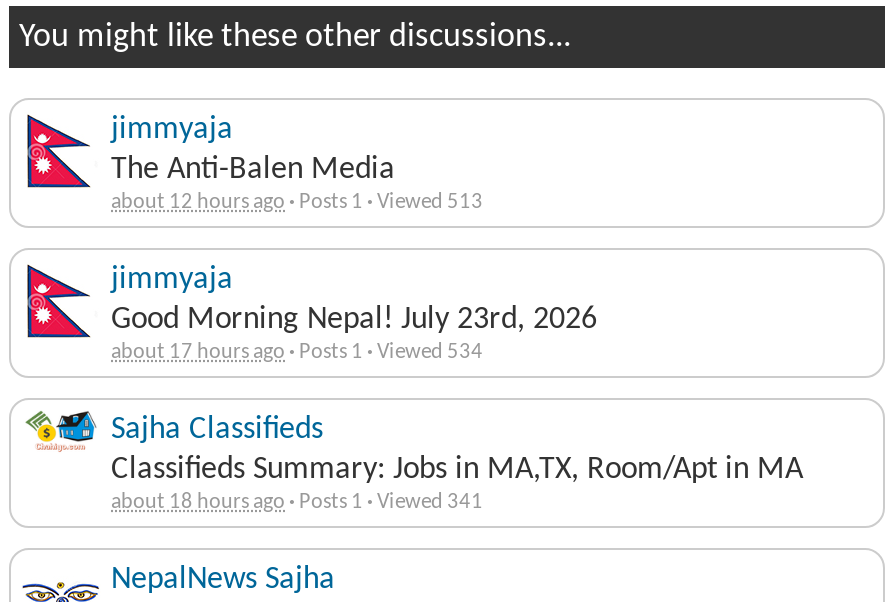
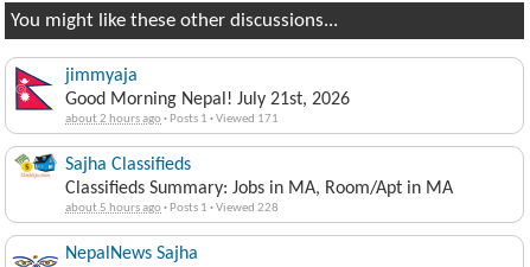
[111,154,597,364] The Anti-Balen Media | about 12 hours ago · Posts 1 · Viewed 513 | jimmyaja | Good Morning Nepal! July 23rd, 2026 | about 17 hours ago · Posts 1 · Viewed 534 -> [65,90,350,126] Good Morning Nepal! July 21st, 2026 | about 2 hours ago · Posts 1 · Viewed 171
[111,454,803,486] Classifieds Summary: Jobs in MA,TX, Room/Apt in MA -> [65,179,453,198] Classifieds Summary: Jobs in MA, Room/Apt in MA
[111,492,483,514] about 18 hours ago · Posts 1 · Viewed 341 -> [65,202,279,215] about 5 hours ago · Posts 1 · Viewed 228

